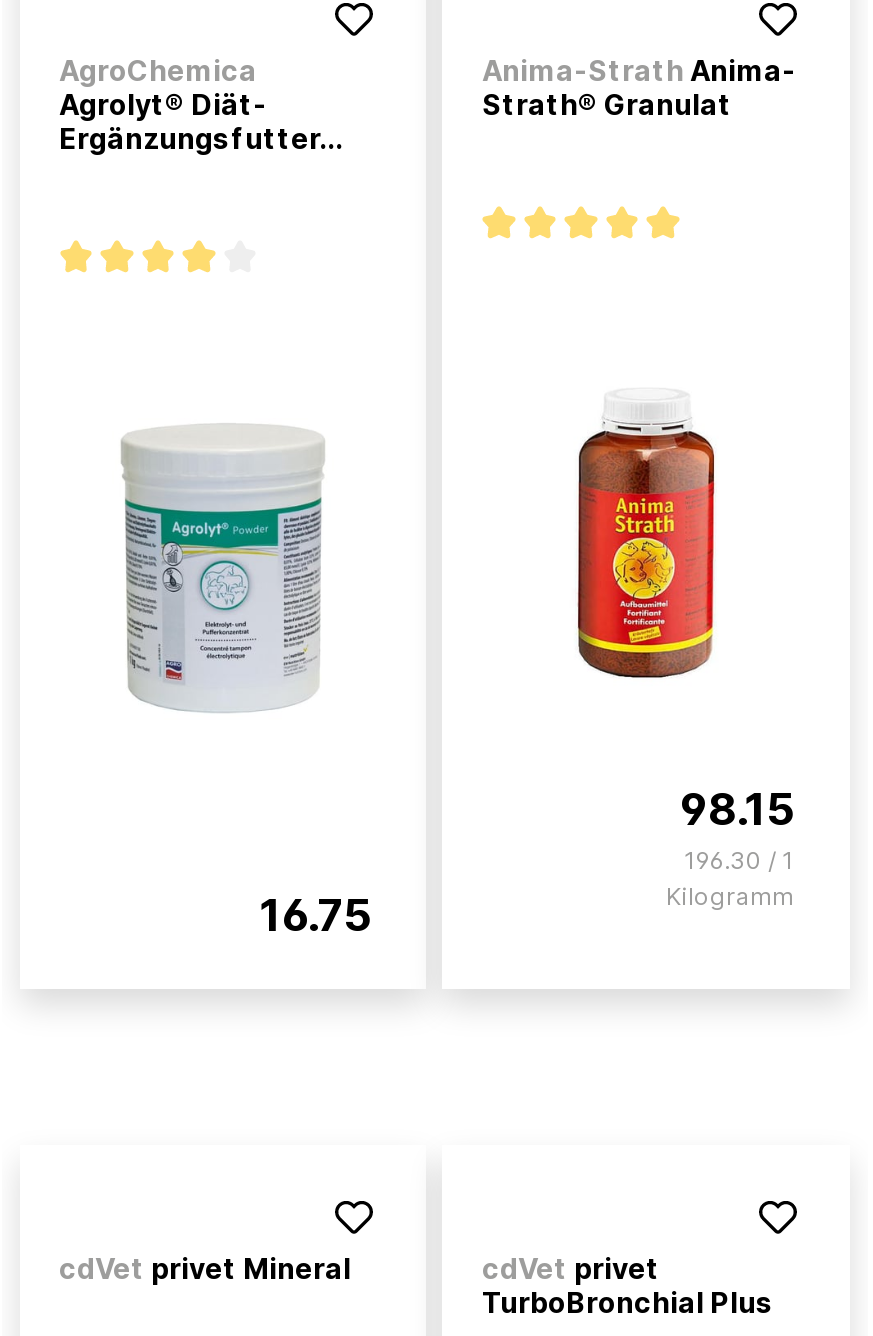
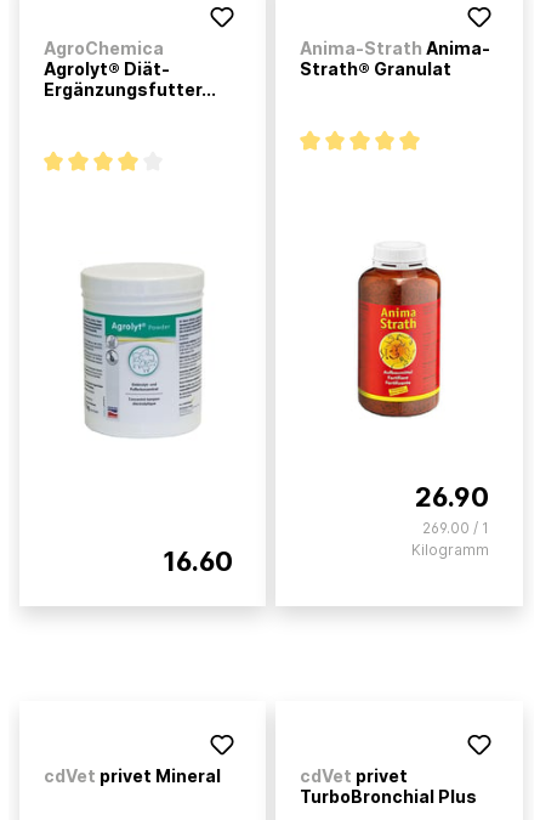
[680,783,794,835] 98.15 -> [415,481,489,513] 26.90
[684,845,794,875] 196.30 / 1 -> [422,519,489,537] 269.00 / 1
[259,889,371,941] 16.75 -> [162,545,232,577] 16.60

